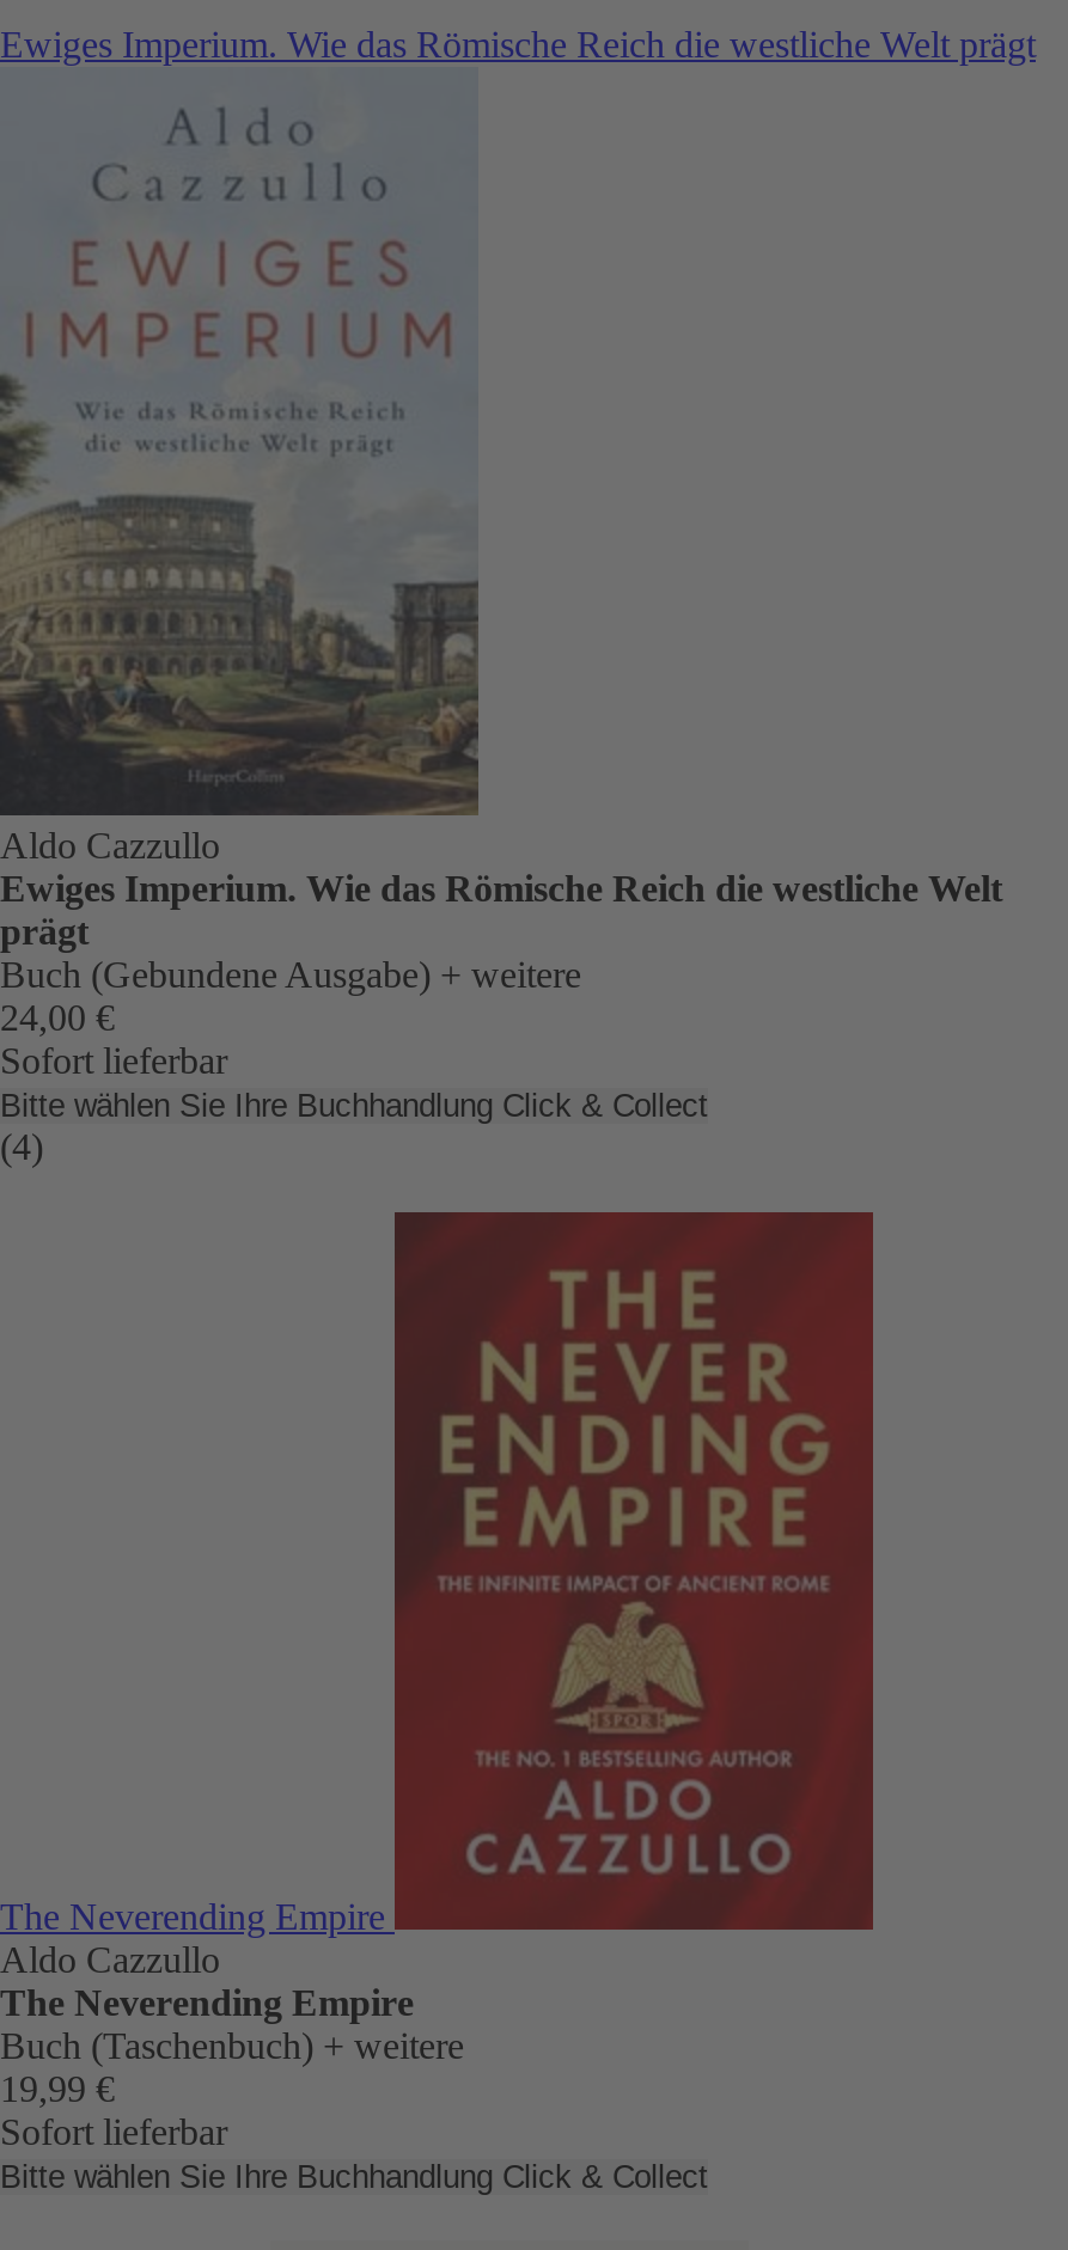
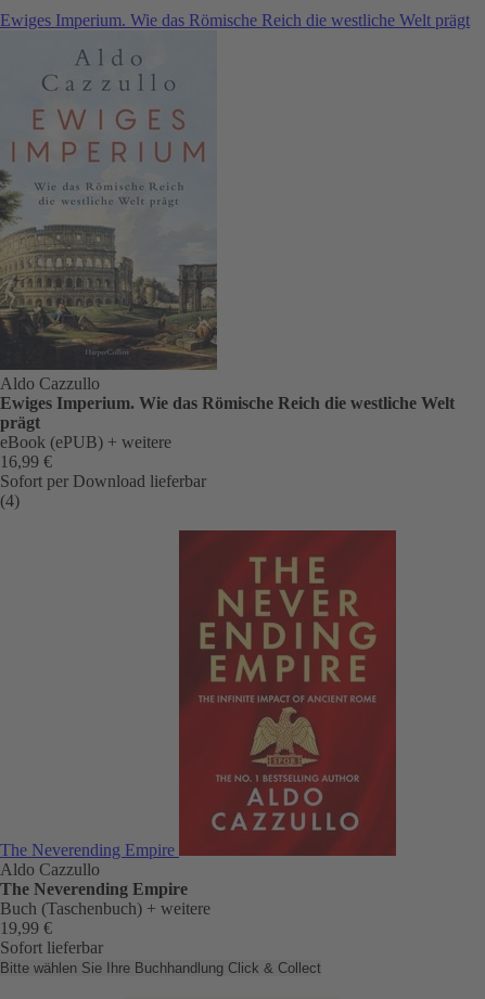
[0,955,708,1125] Buch (Gebundene Ausgabe) + weitere | 24,00 € | Sofort lieferbar | Bitte wählen Sie Ihre Buchhandlung Click & Collect -> [0,433,206,491] eBook (ePUB) + weitere | 16,99 € | Sofort per Download lieferbar

